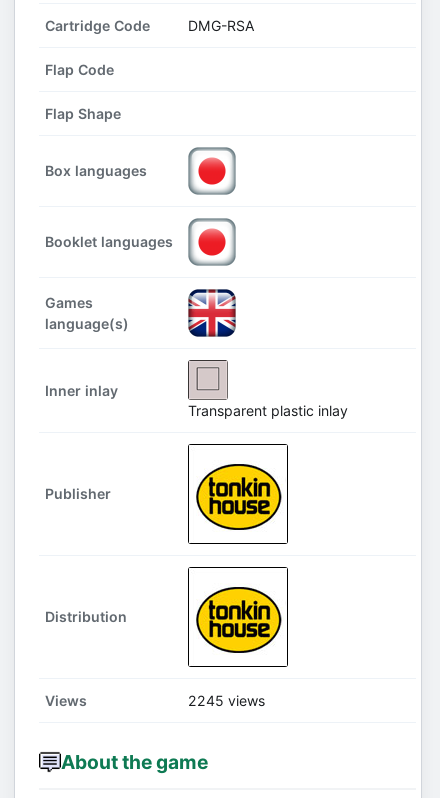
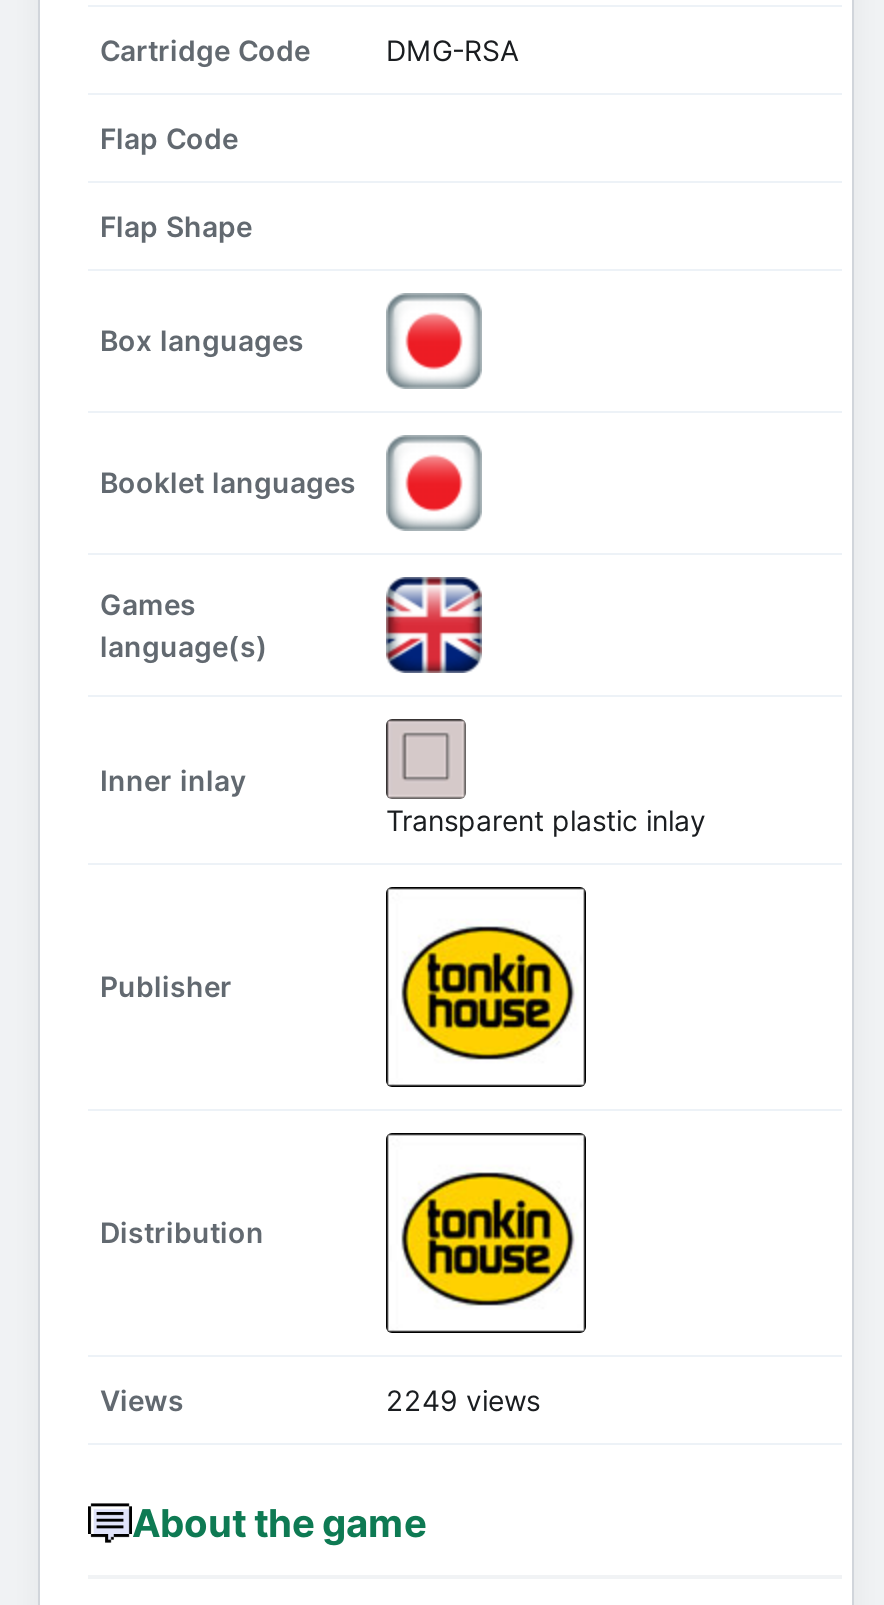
[188,692,265,709] 2245 views -> [386,1383,540,1417] 2249 views

